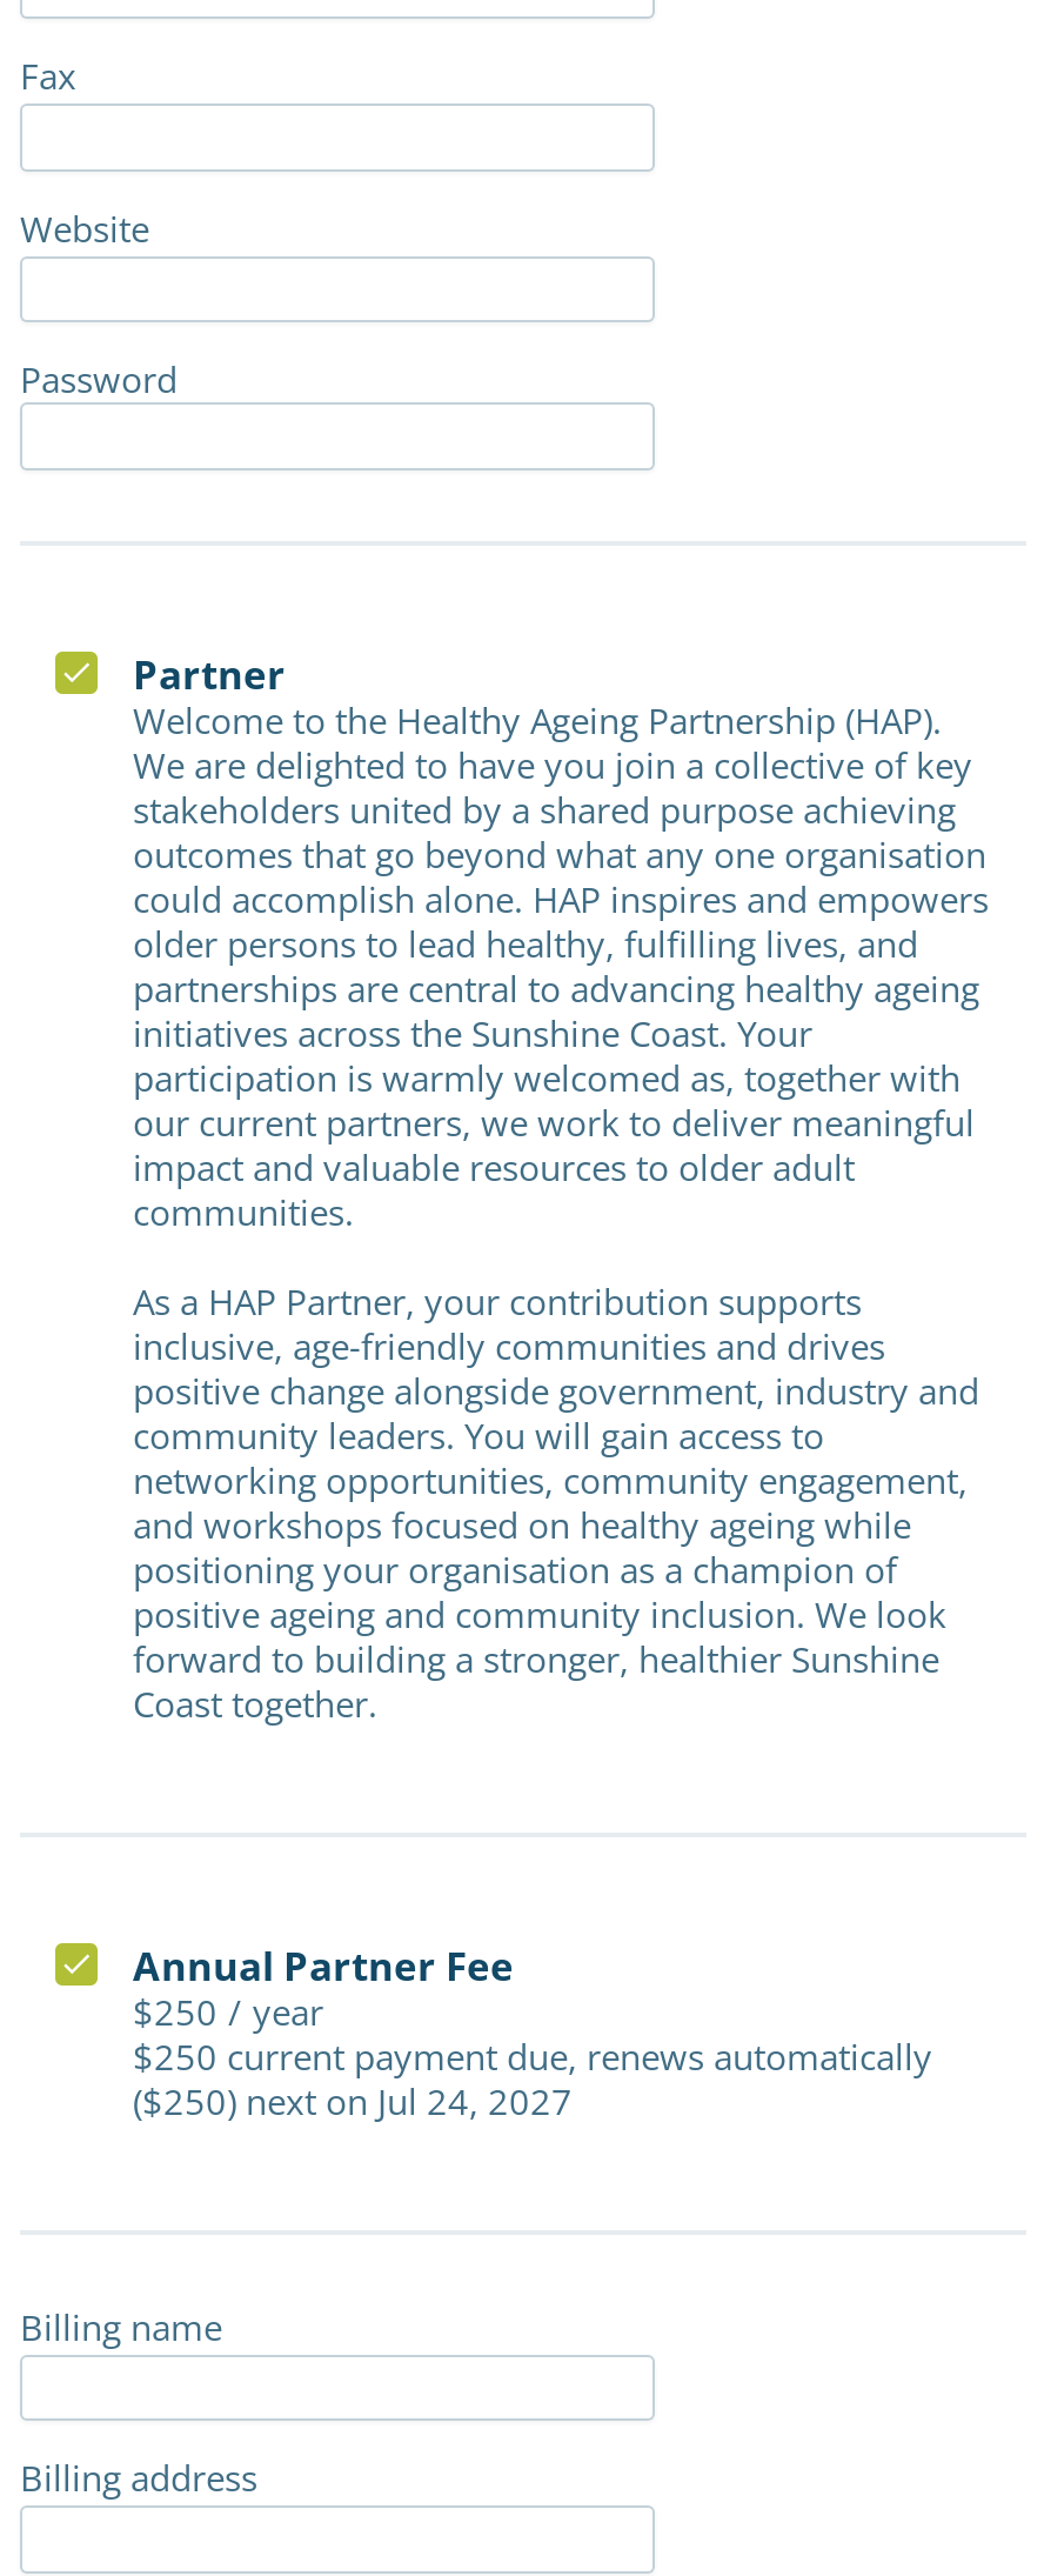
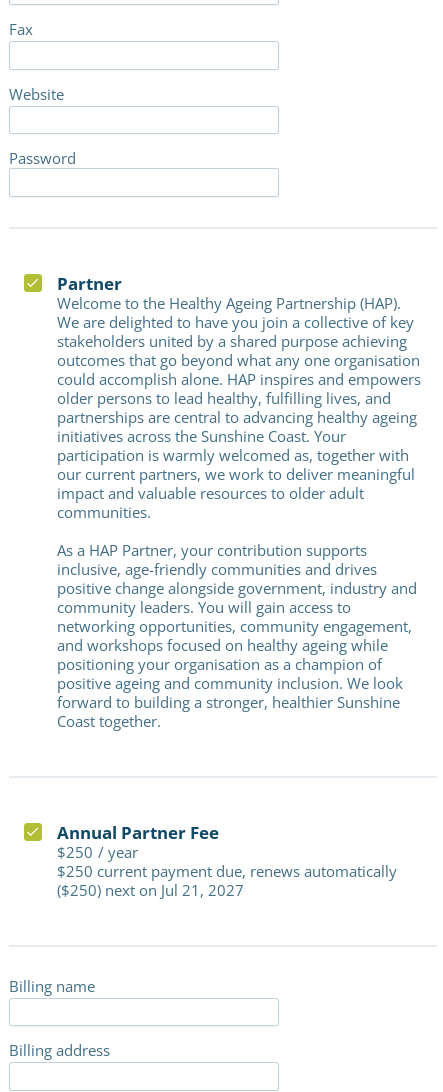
[133,2076,573,2123] ($250) next on Jul 24, 2027 -> [57,879,244,899] ($250) next on Jul 21, 2027

